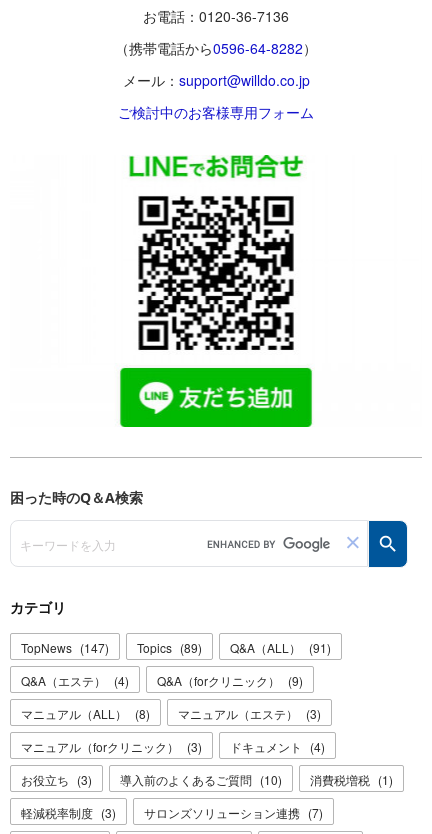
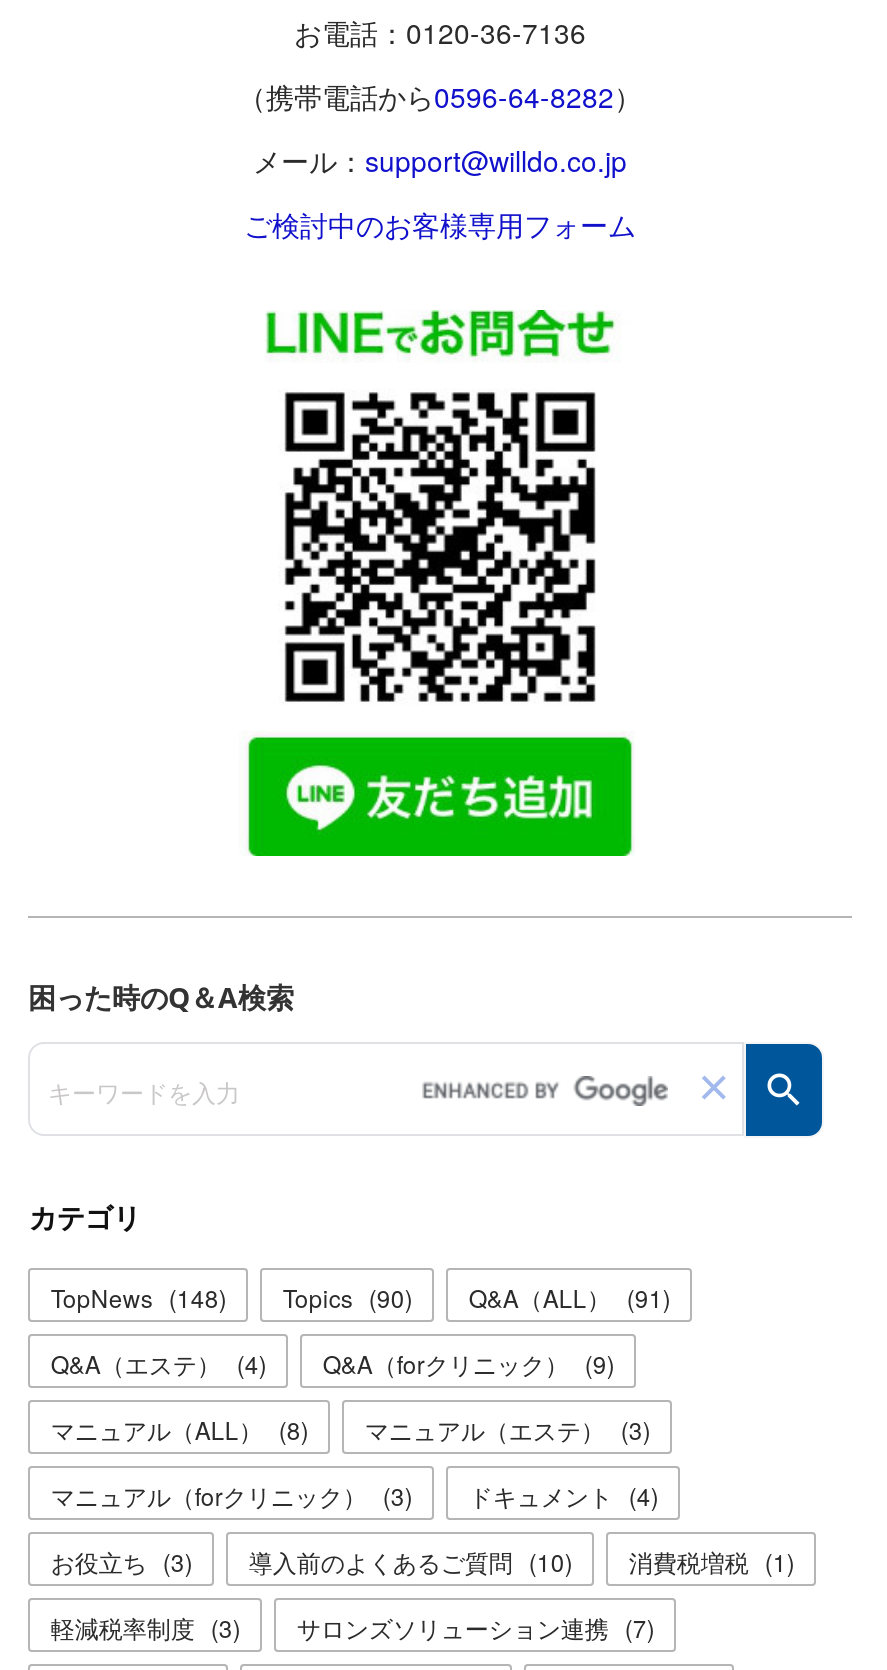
[21,639,109,656] TopNews (147) -> [51,1281,227,1315] TopNews (148)
[137,639,202,656] Topics (89) -> [283,1281,413,1315] Topics (90)

